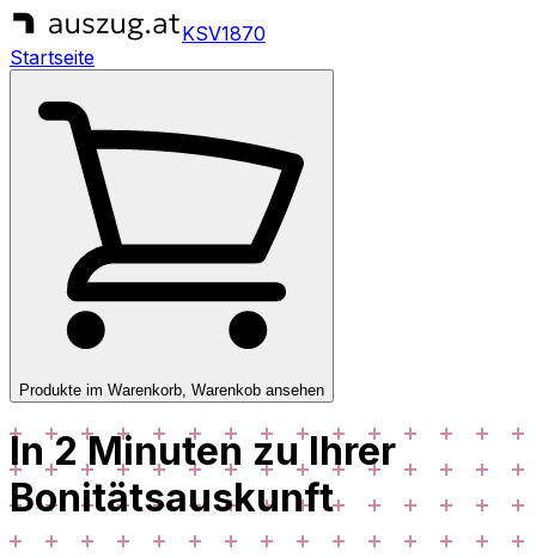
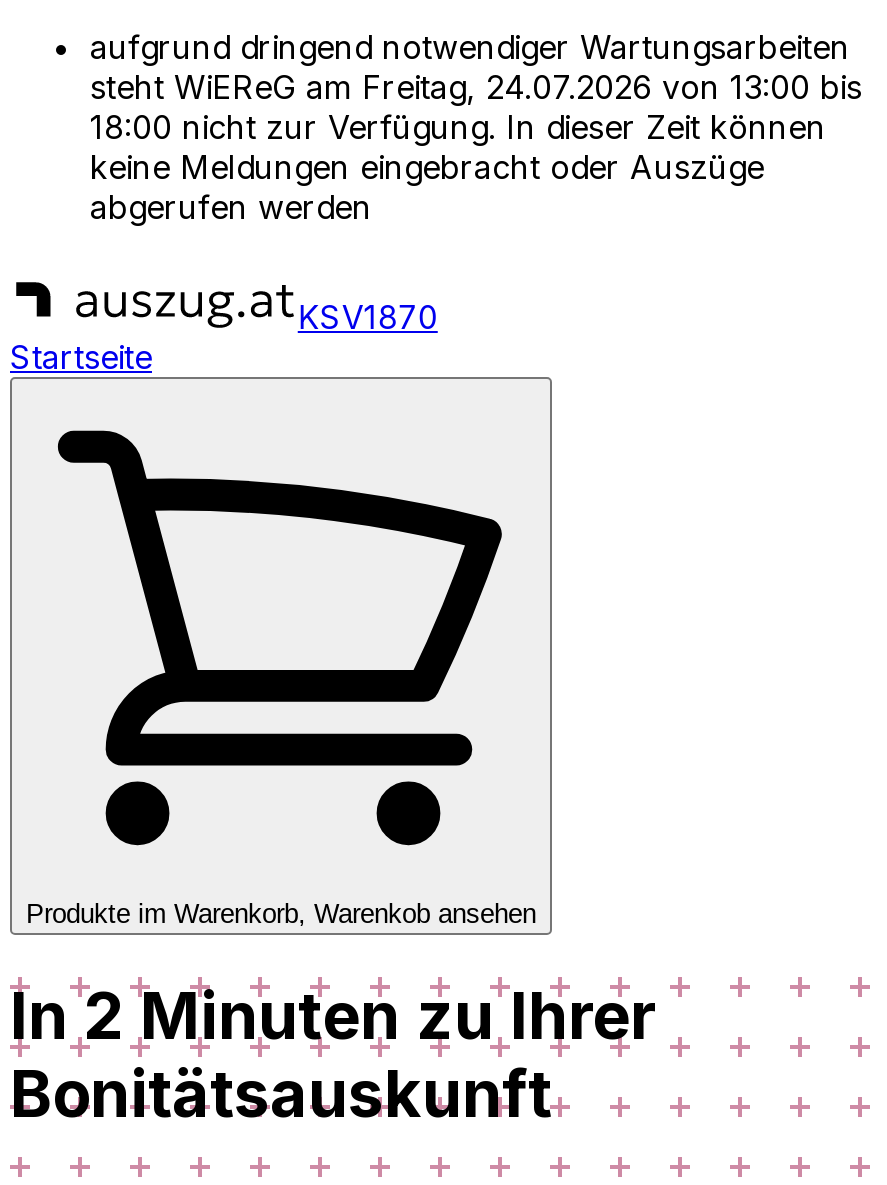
none -> [90,27,862,227] aufgrund dringend notwendiger Wartungsarbeiten | steht WiEReG am Freitag, 24.07.2026 von 13:00 bis | 18:00 nicht zur Verfügung. In dieser Zeit können | keine Meldungen eingebracht oder Auszüge | abgerufen werden

